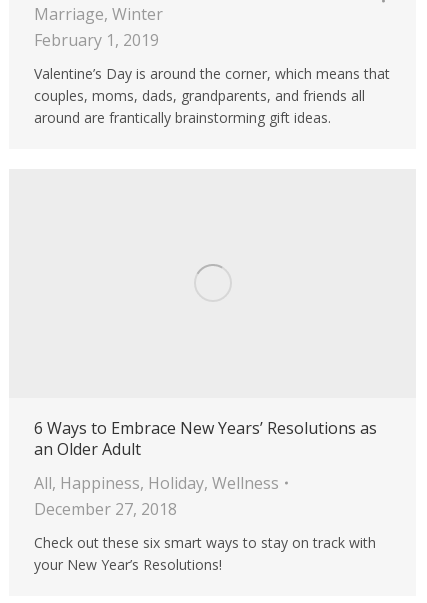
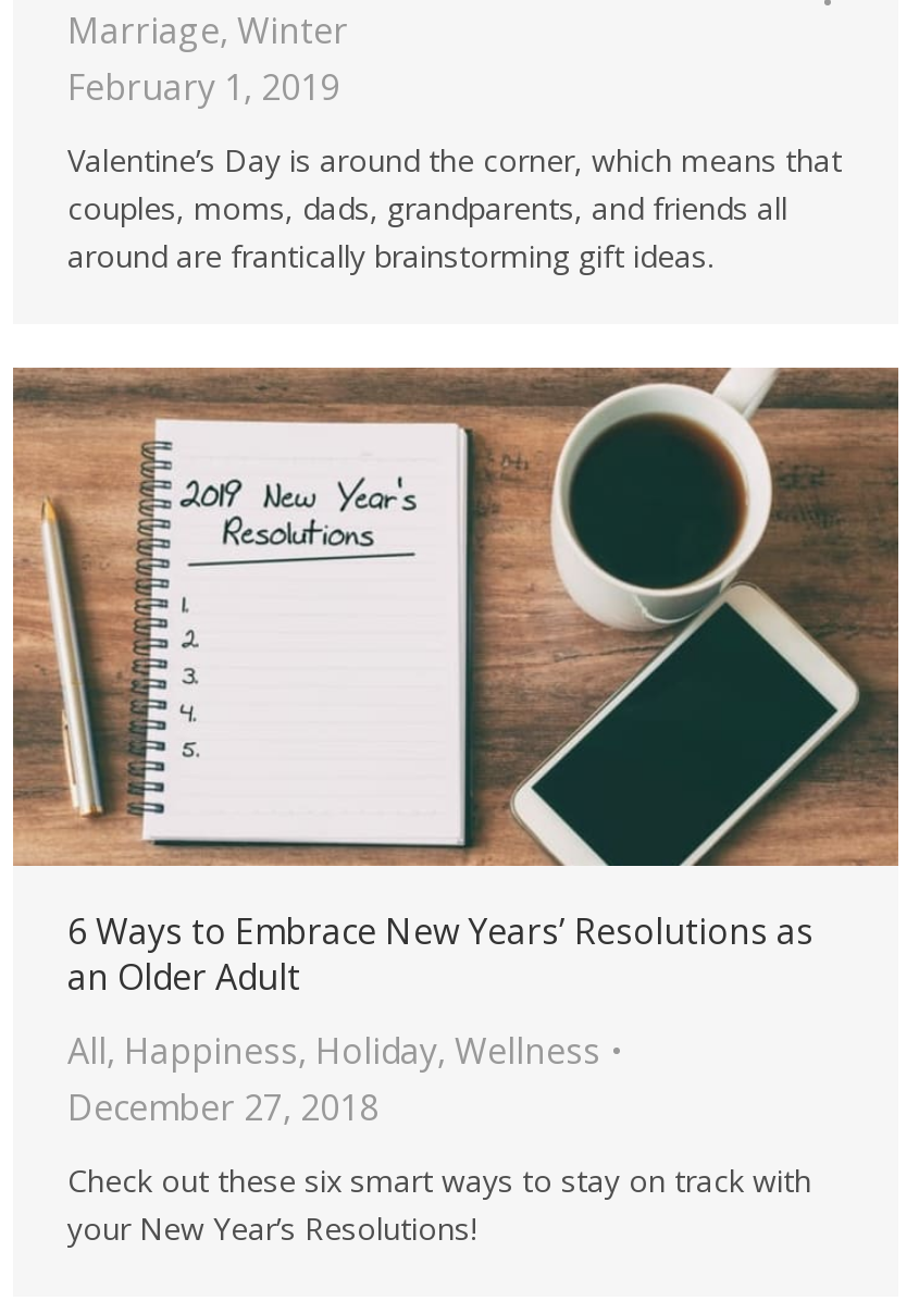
none -> [11,365,901,868] [image]

